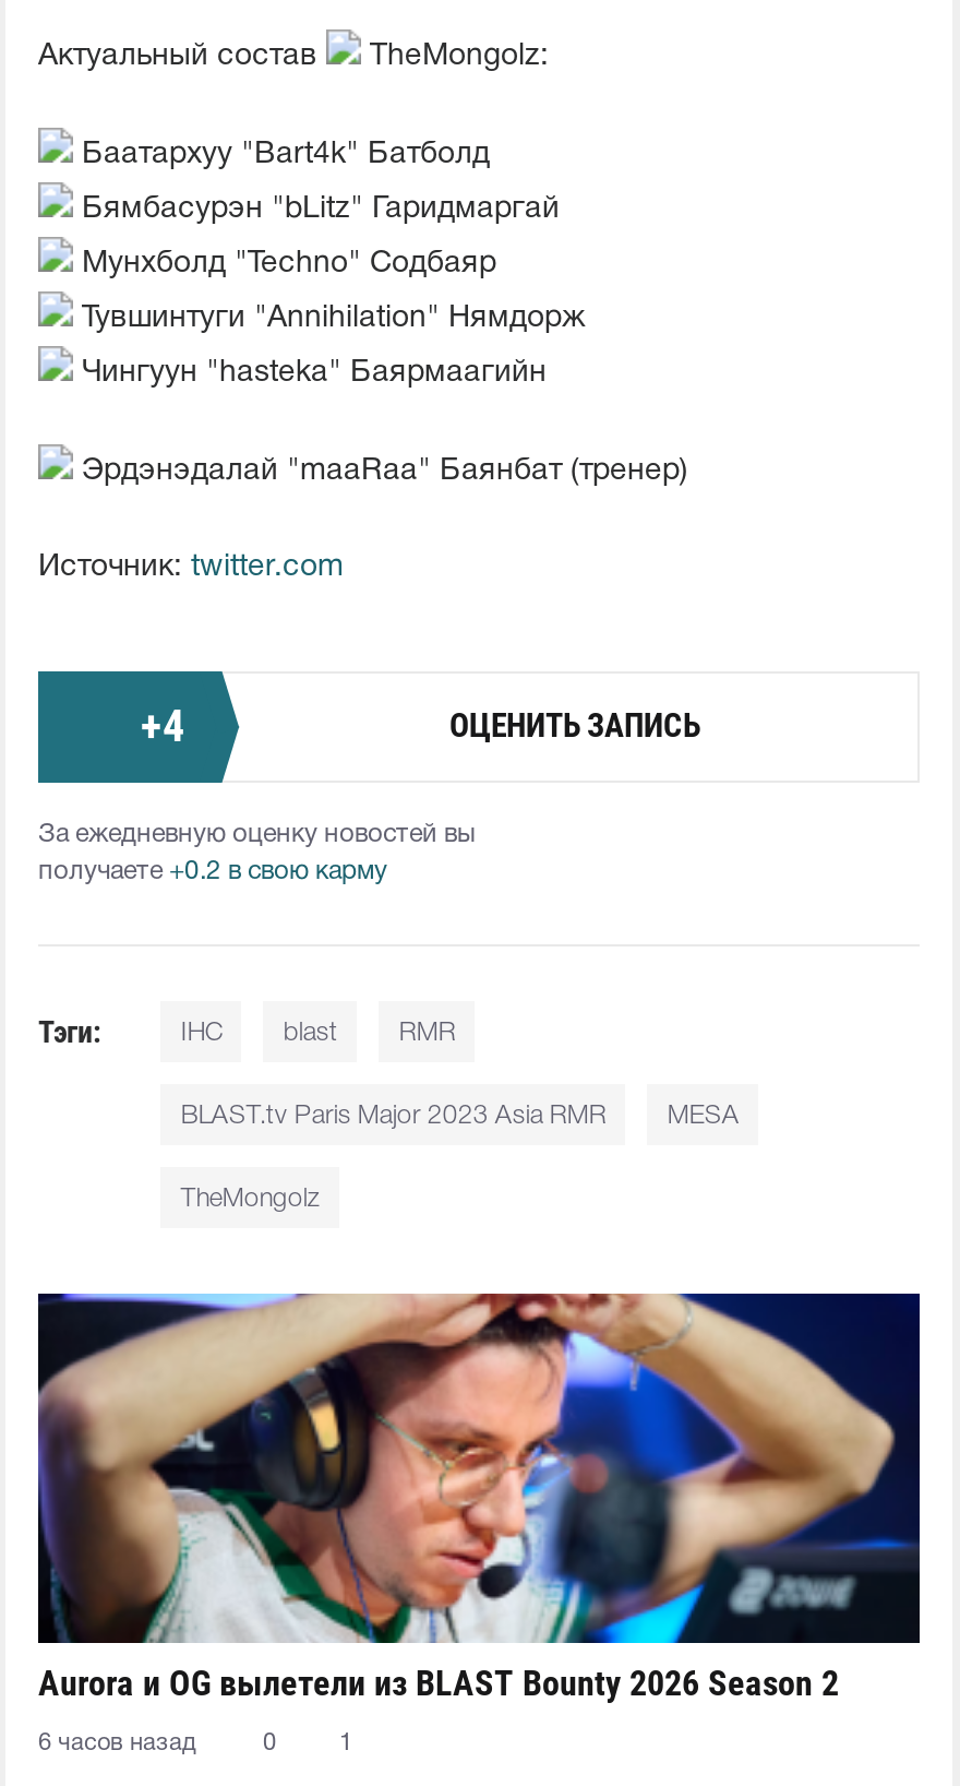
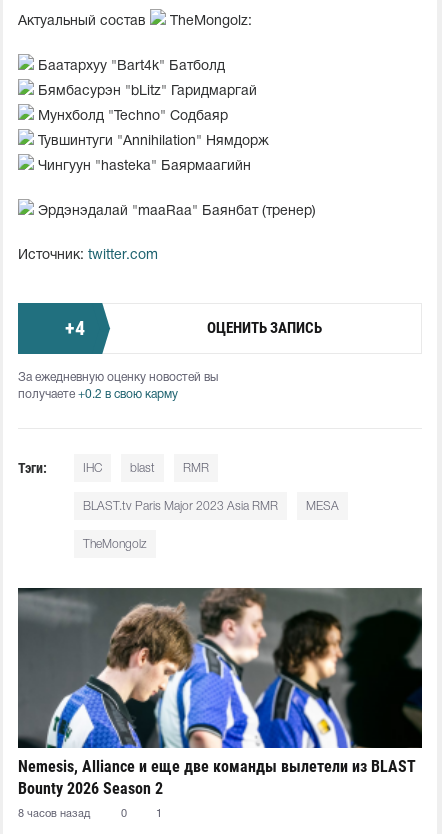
[38,1291,920,1703] [image] | Aurora и OG вылетели из BLAST Bounty 2026 Season 2 -> [18,587,423,798] [image] | Nemesis, Alliance и еще две команды вылетели из BLAST | Bounty 2026 Season 2
[38,1732,195,1754] 6 часов назад -> [18,809,90,819] 8 часов назад

